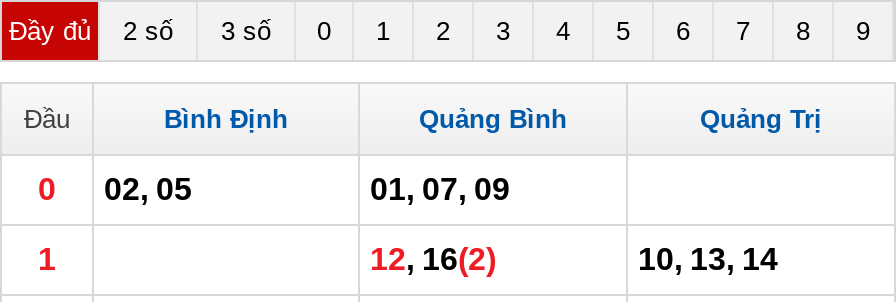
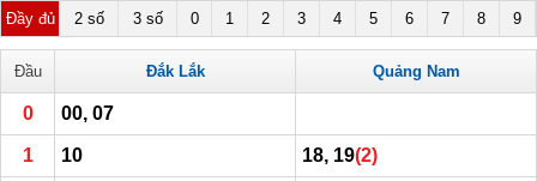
[164,104,822,134] Bình Định | Quảng Bình | Quảng Trị -> [146,62,460,80] Đắk Lắk | Quảng Nam
[104,172,510,206] 02, 05 | 01, 07, 09 -> [61,103,114,123] 00, 07
[370,242,778,276] 12, 16(2) | 10, 13, 14 -> [61,145,378,165] 10 | 18, 19(2)

